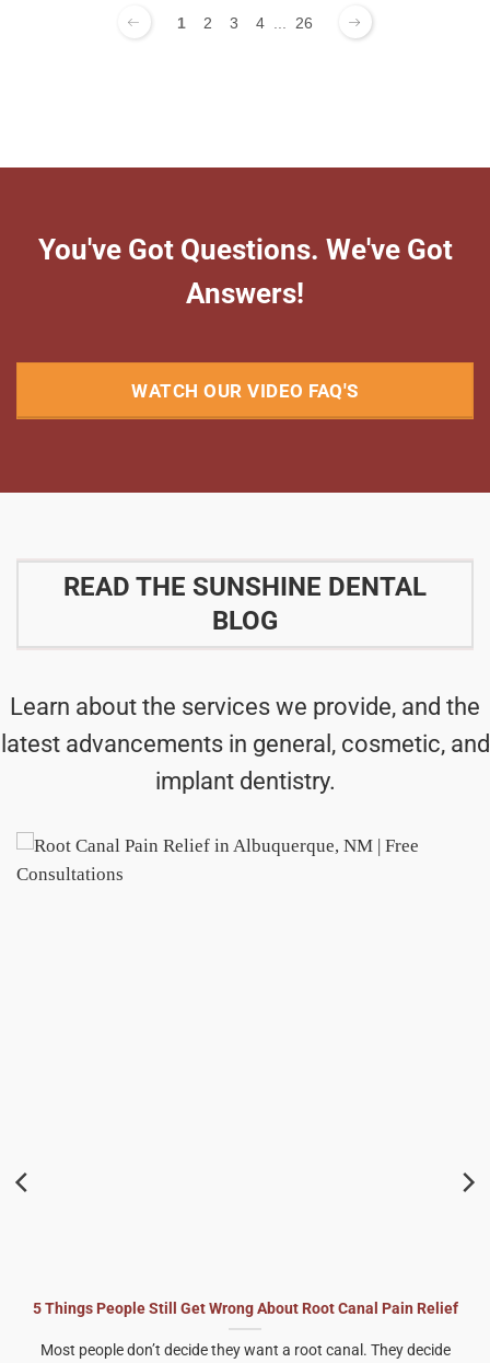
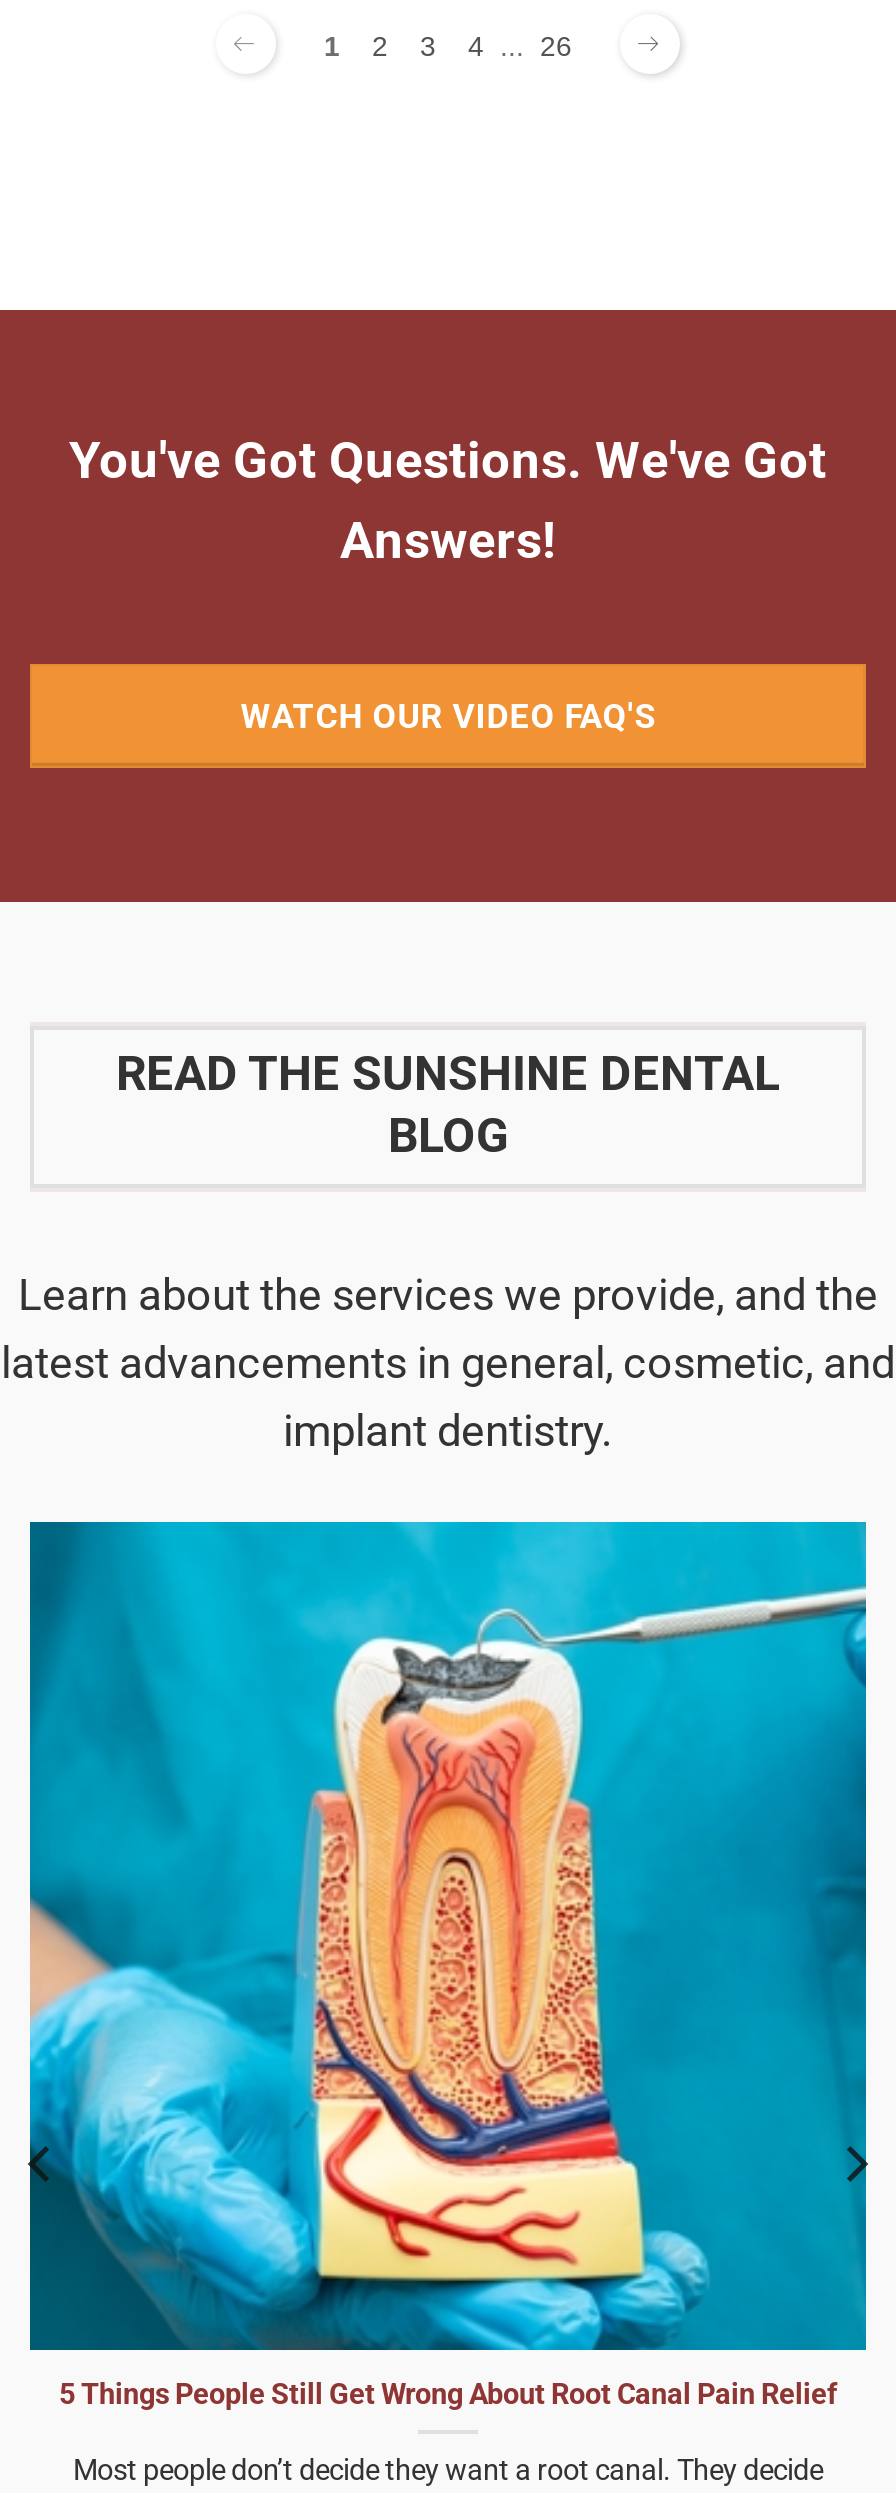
none -> [28,1519,868,2353] [image]

